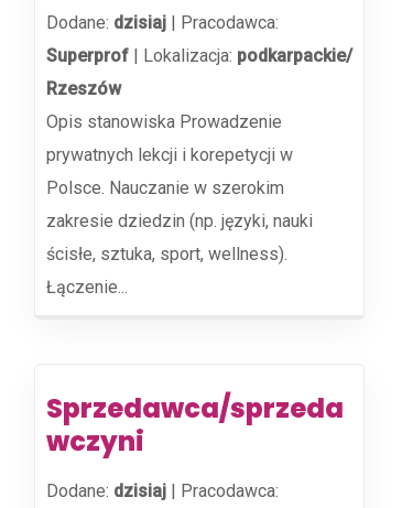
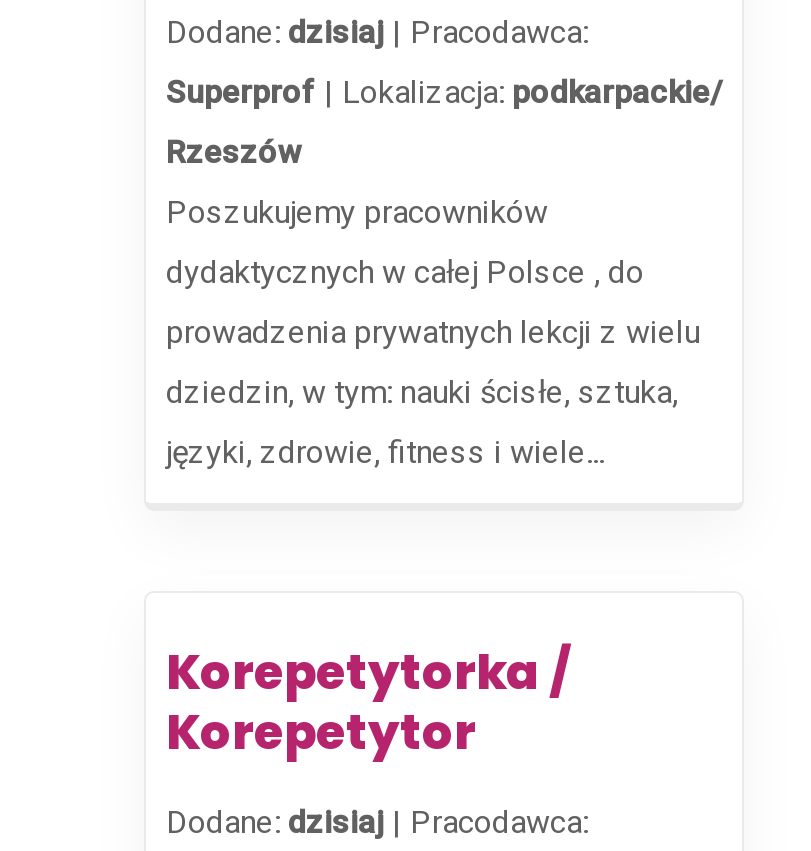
[46,111,313,298] Opis stanowiska Prowadzenie | prywatnych lekcji i korepetycji w | Polsce. Nauczanie w szerokim | zakresie dziedzin (np. języki, nauki | ścisłe, sztuka, sport, wellness). | Łączenie... -> [166,193,700,471] Poszukujemy pracowników | dydaktycznych w całej Polsce , do | prowadzenia prywatnych lekcji z wielu | dziedzin, w tym: nauki ścisłe, sztuka, | języki, zdrowie, fitness i wiele...
[46,390,344,460] Sprzedawca/sprzeda | wczyni -> [166,639,570,765] Korepetytorka / | Korepetytor

